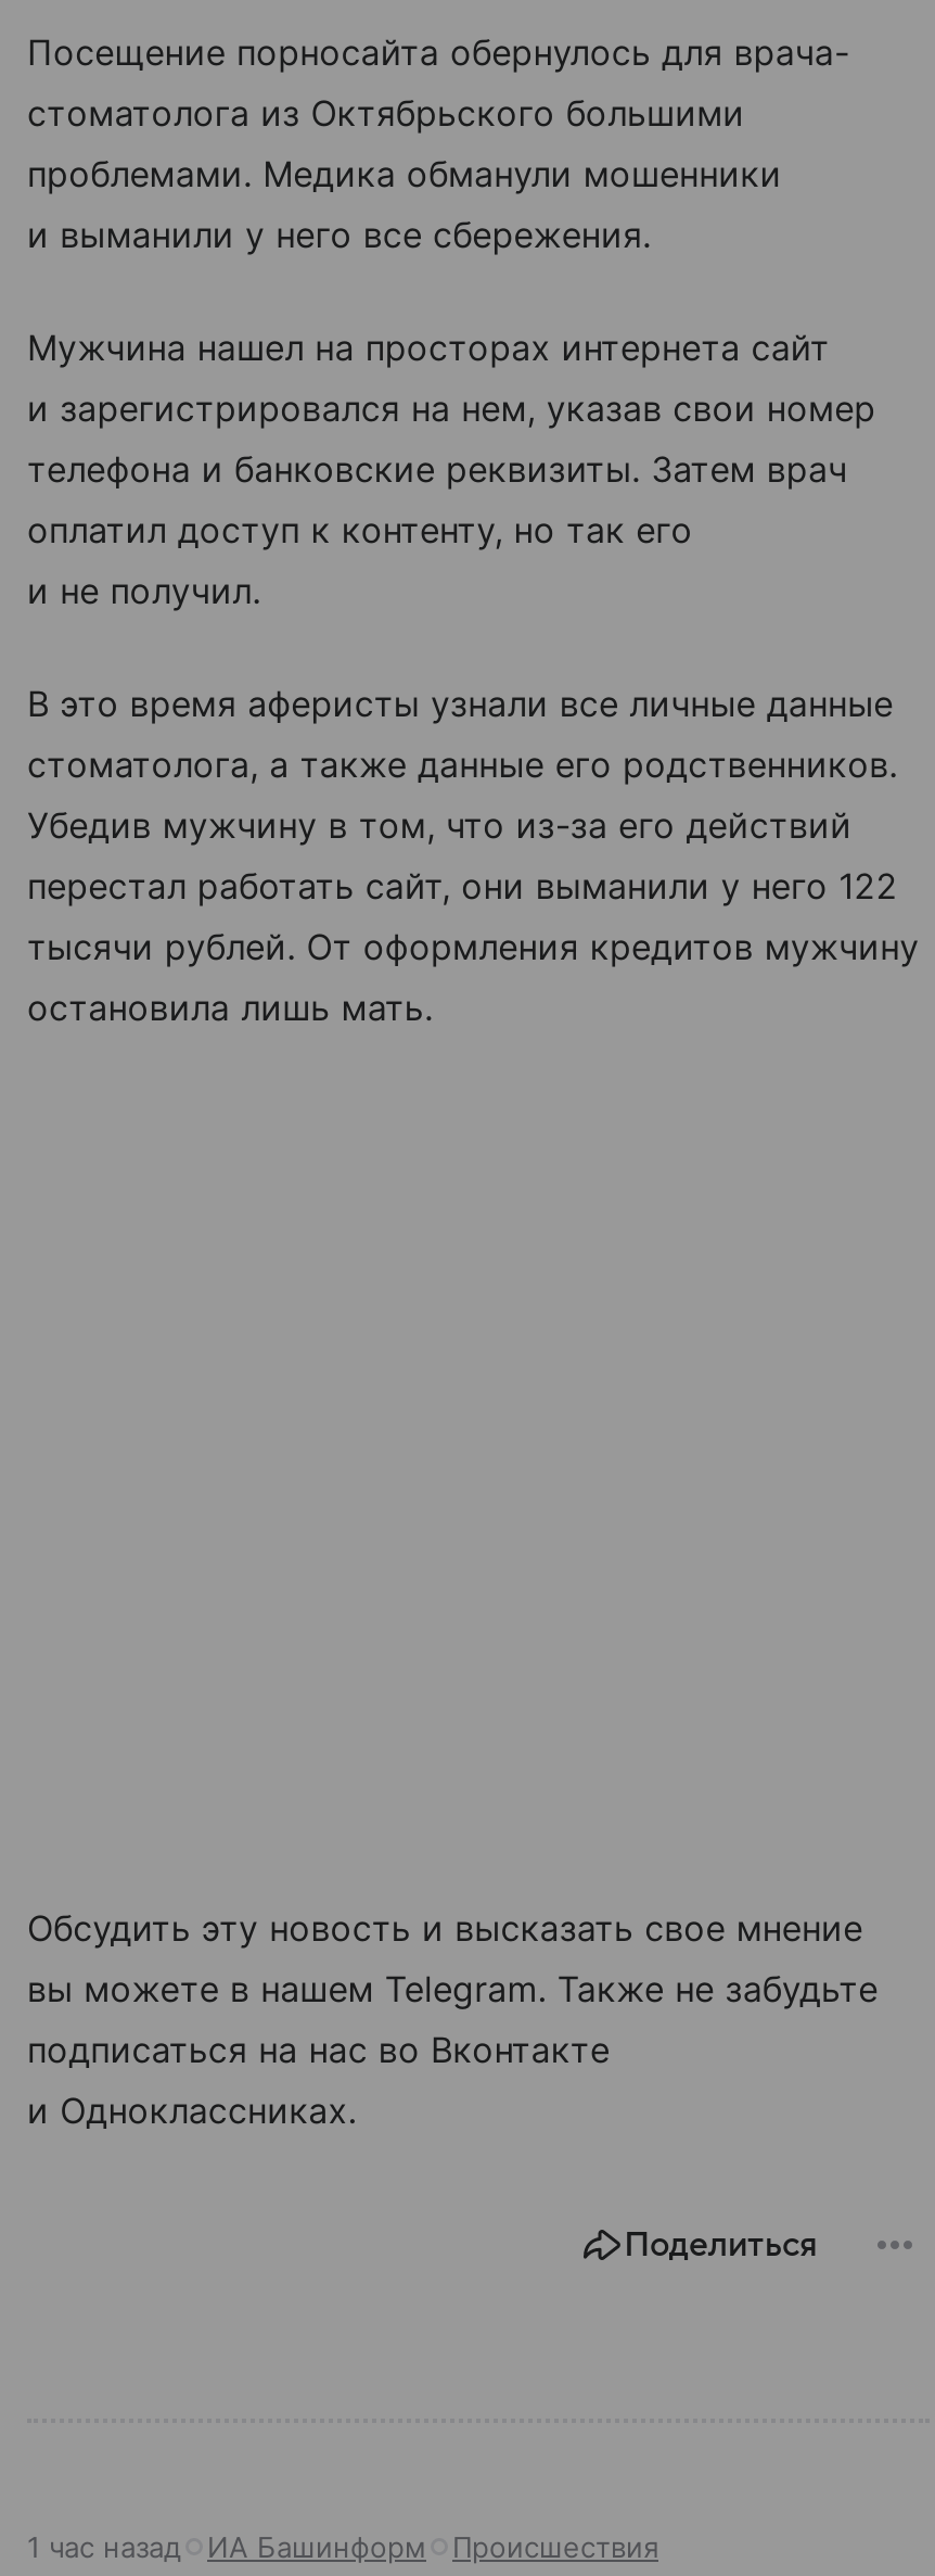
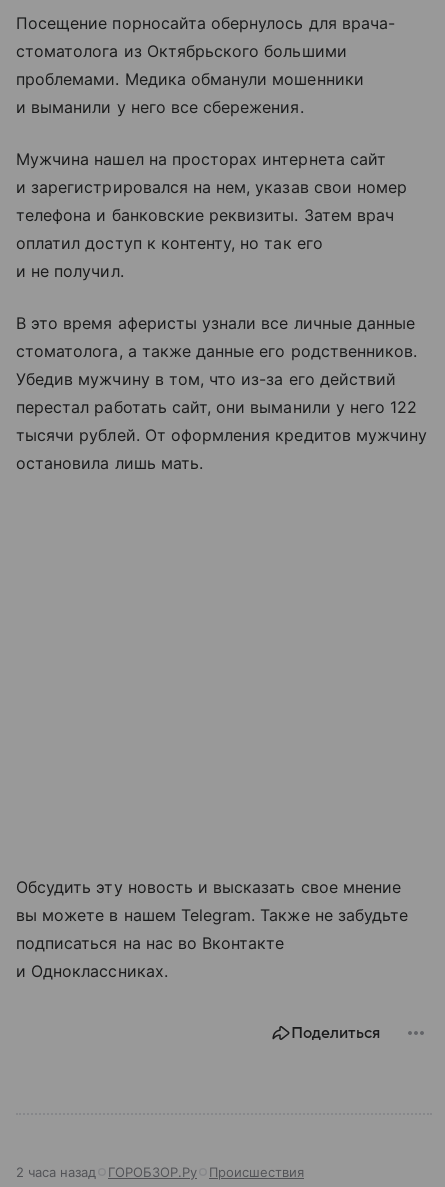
[27,2529,426,2563] 1 час назад | ИА Башинформ -> [16,1164,197,1180] 2 часа назад | ГОРОБЗОР.Ру

